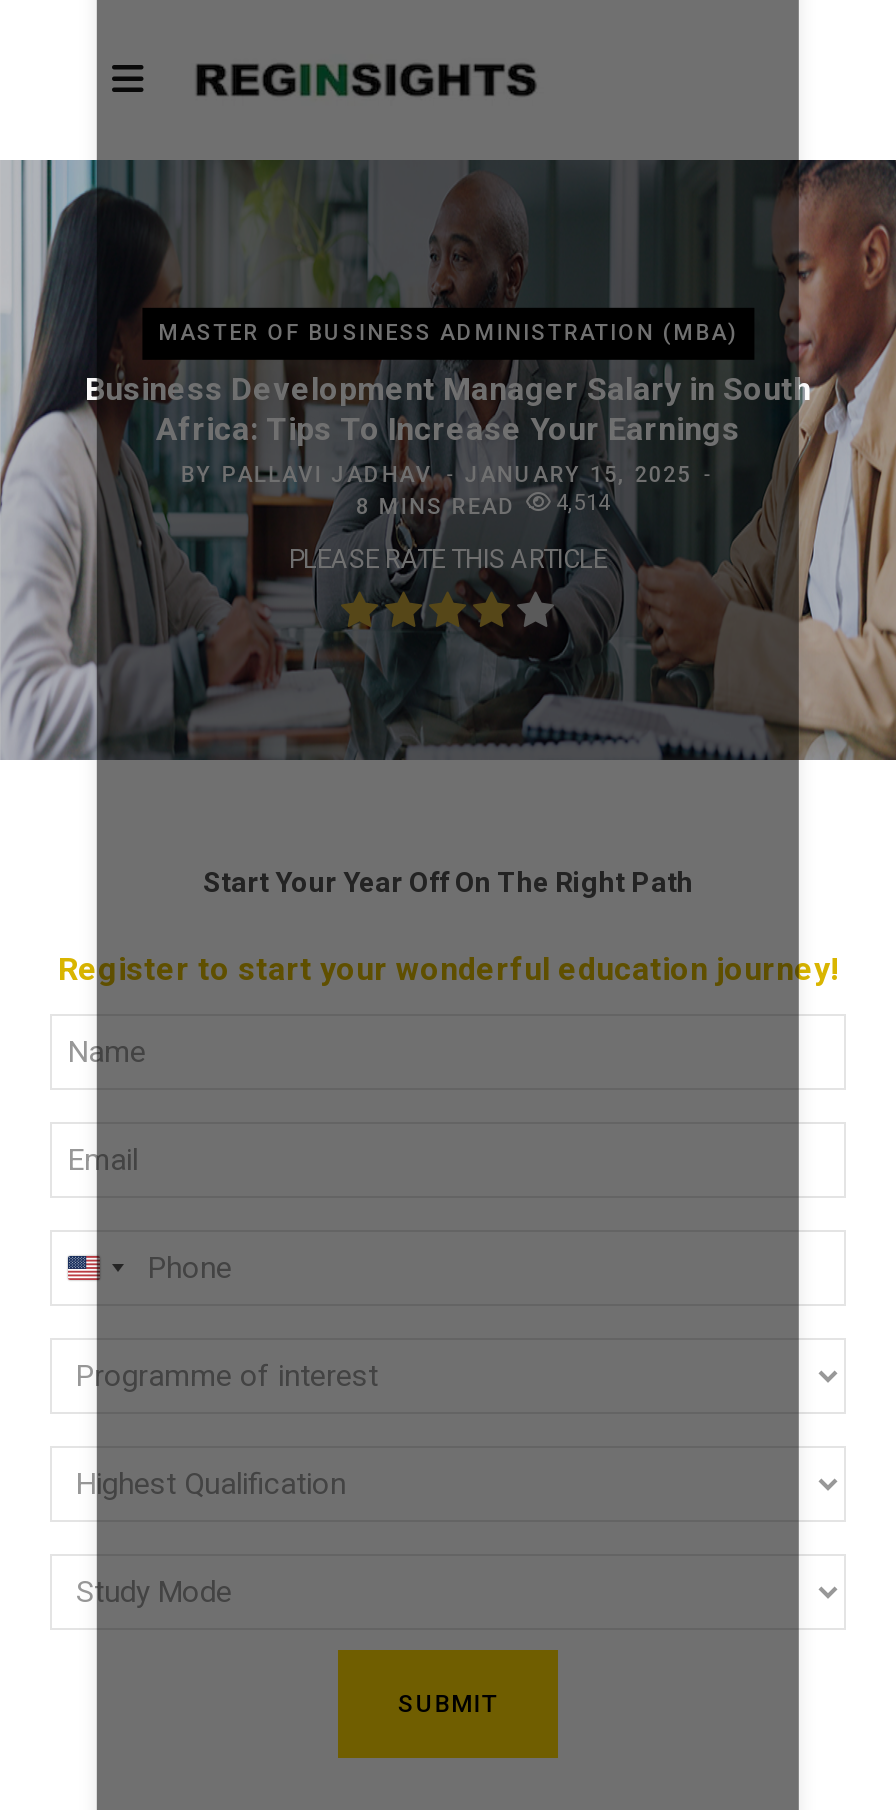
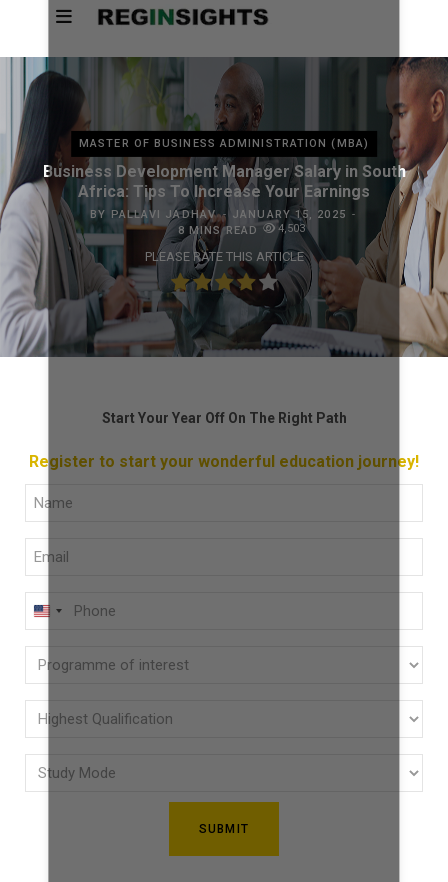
[356,490,610,520] 8 MINS READ 4,514 -> [178,222,305,237] 8 MINS READ 4,503

